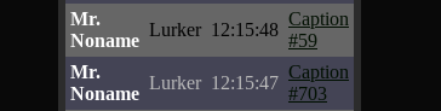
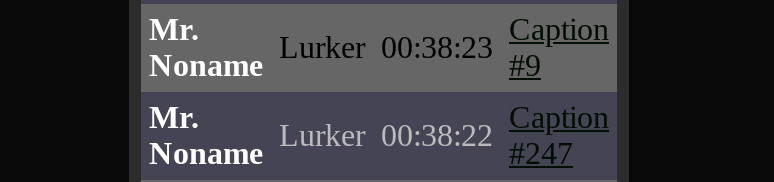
[149,19,279,40] Lurker 12:15:48 -> [279,30,493,64] Lurker 00:38:23
[288,30,317,51] #59 -> [509,48,541,82] #9
[149,72,279,93] Lurker 12:15:47 -> [279,118,493,152] Lurker 00:38:22
[288,83,327,104] #703 -> [509,136,573,170] #247

